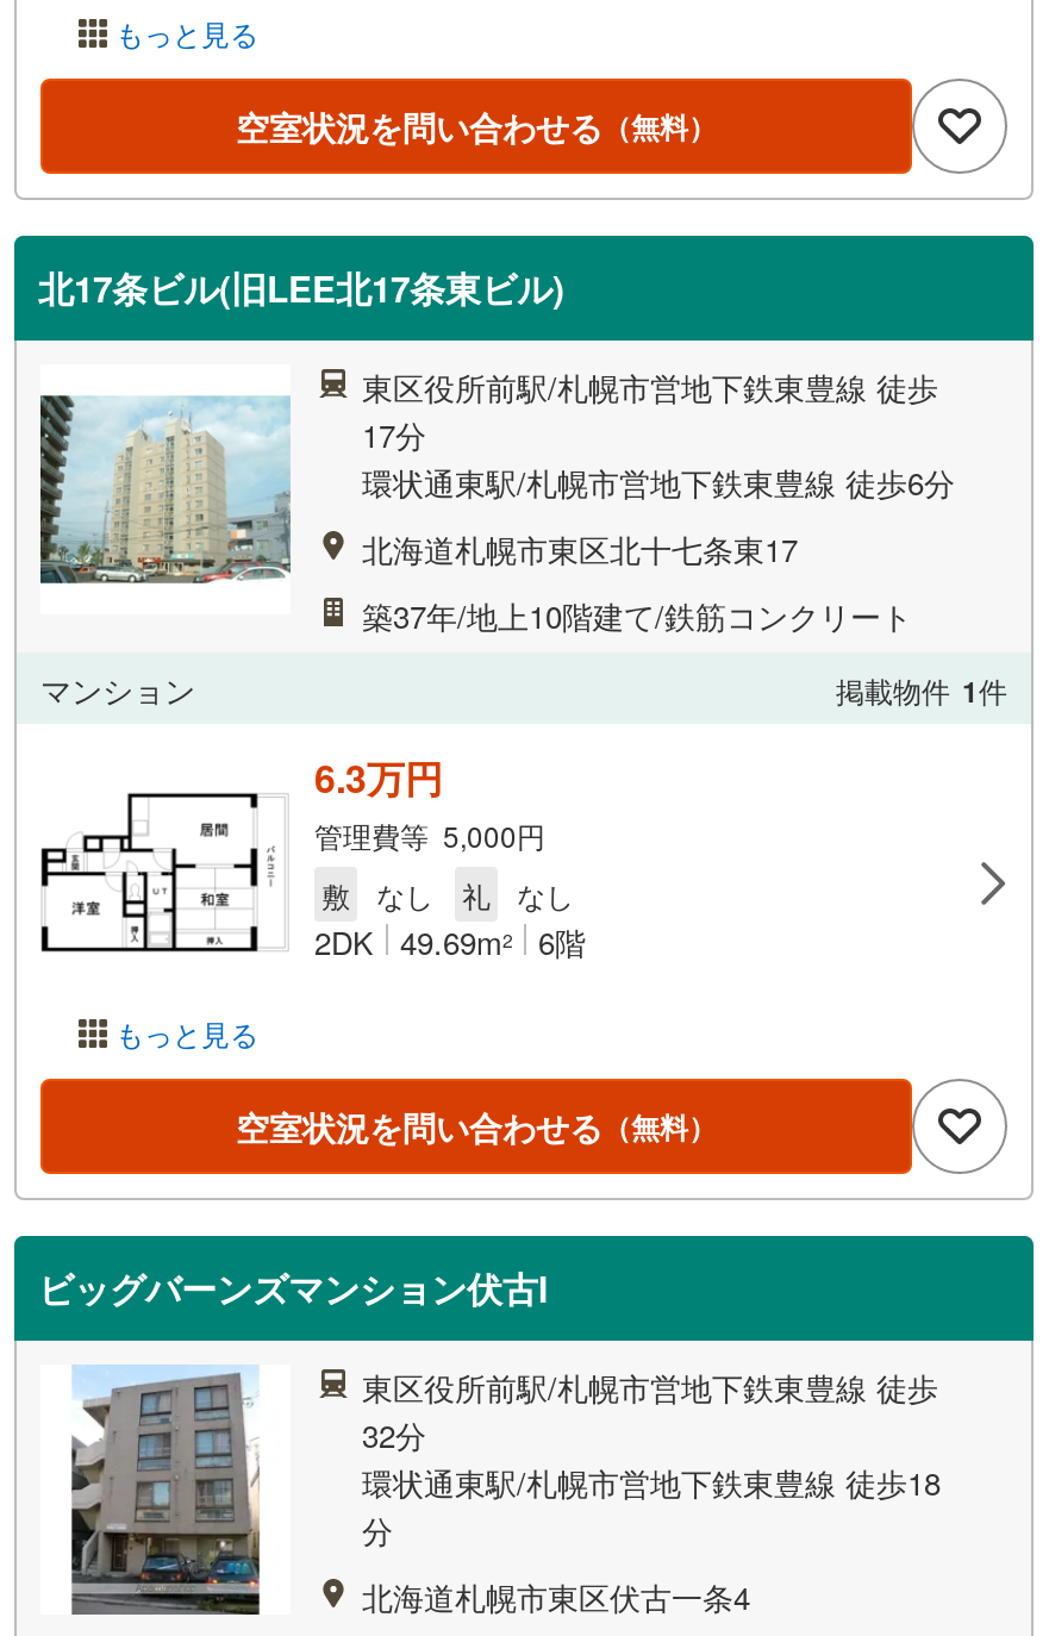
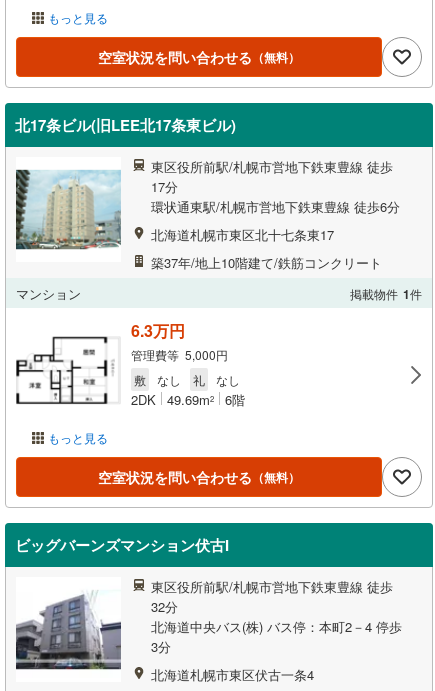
[40,1365,941,1617] [image] | 環状通東駅/札幌市営地下鉄東豊線 徒歩18 | 分 -> [15,578,402,682] [image] | 北海道中央バス(株) バス停：本町2－4 停歩 | 3分

